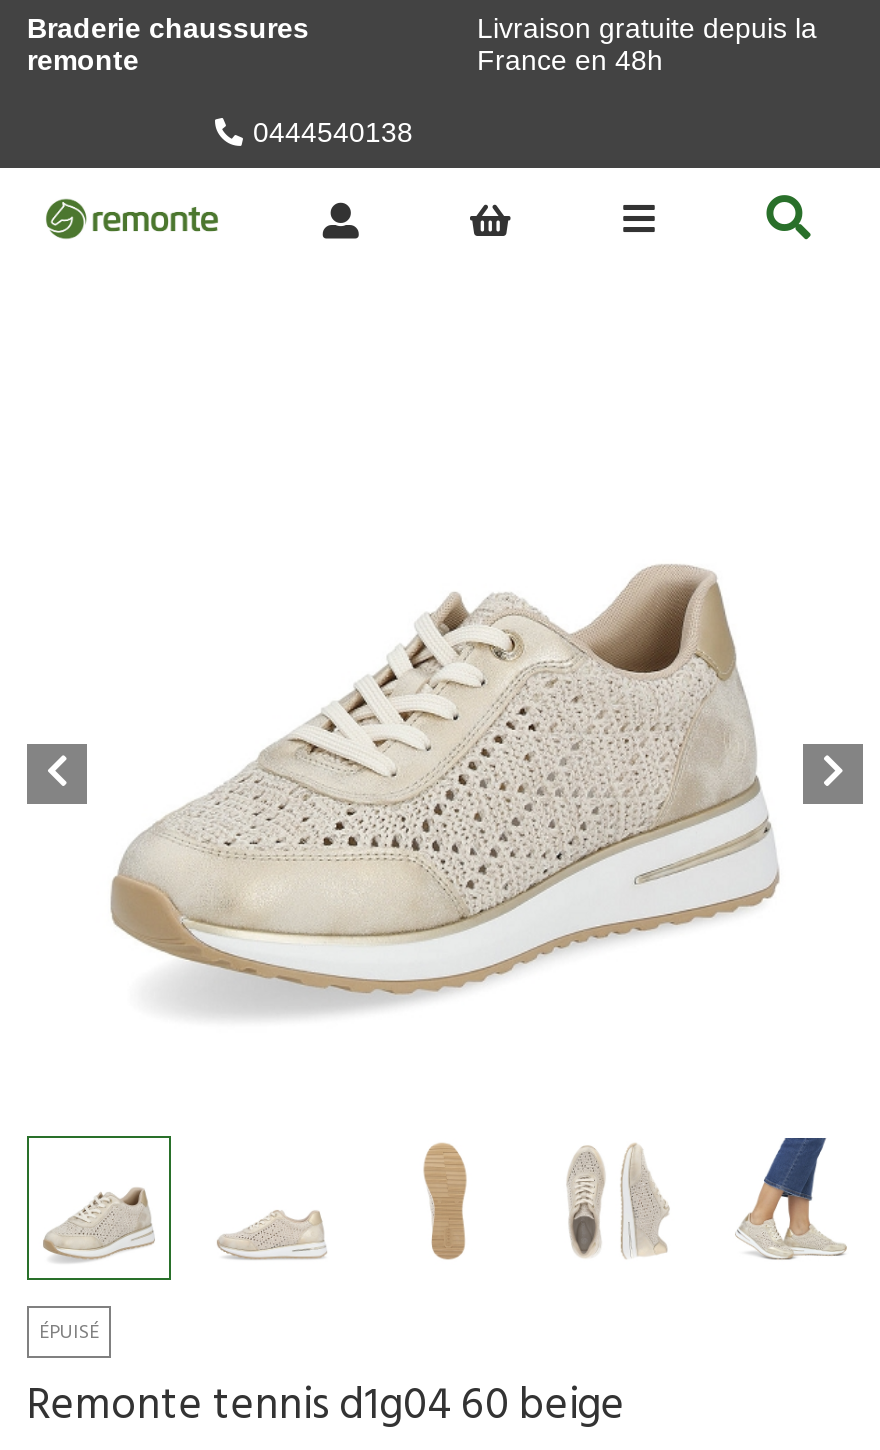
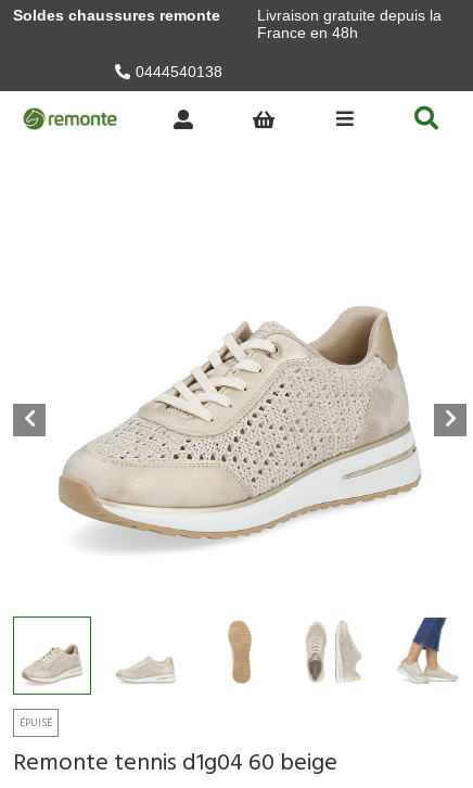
[27,12,309,76] Braderie chaussures | remonte -> [13,7,220,24] Soldes chaussures remonte

